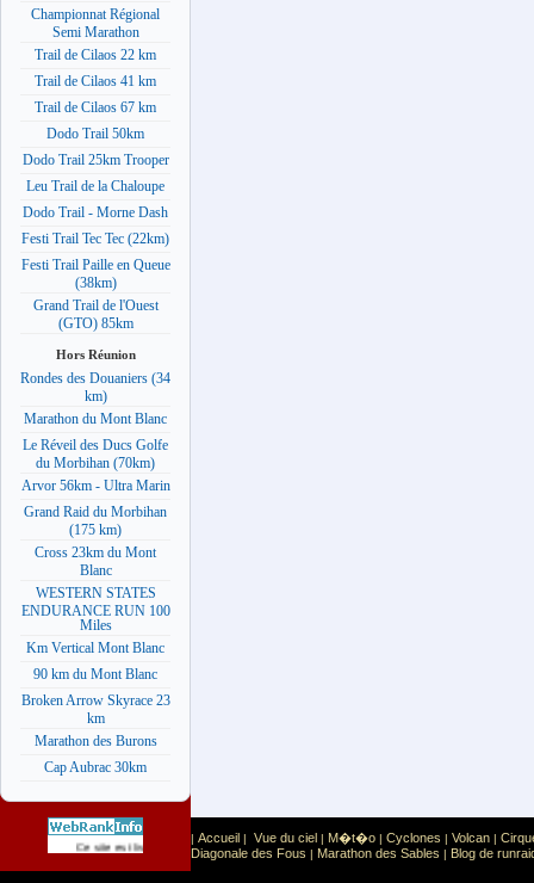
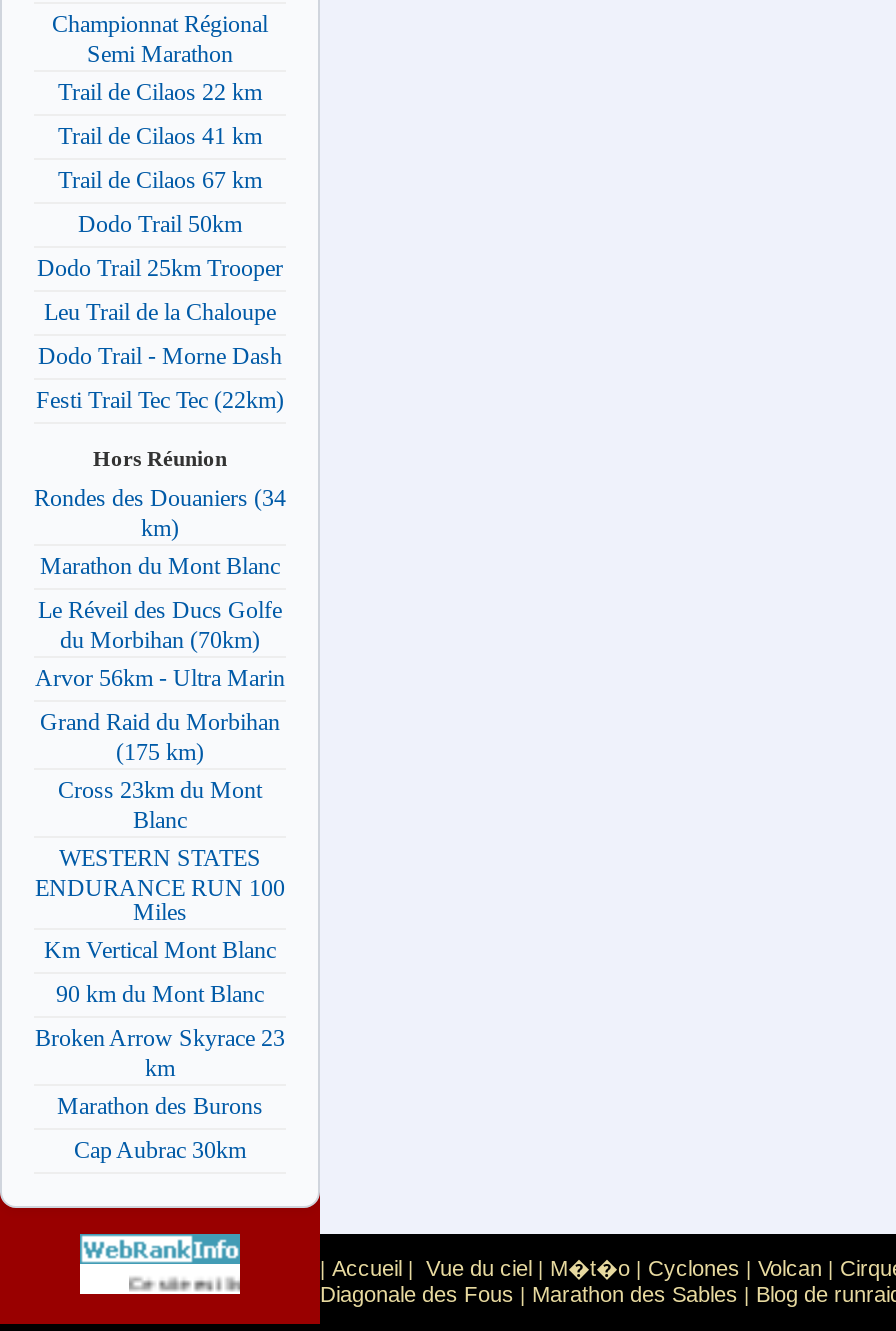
[21,257,170,330] Festi Trail Paille en Queue | (38km) | Grand Trail de l'Ouest | (GTO) 85km -> none

